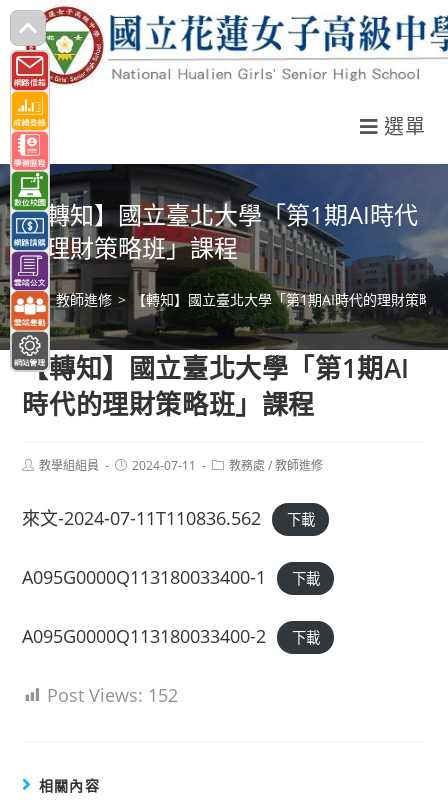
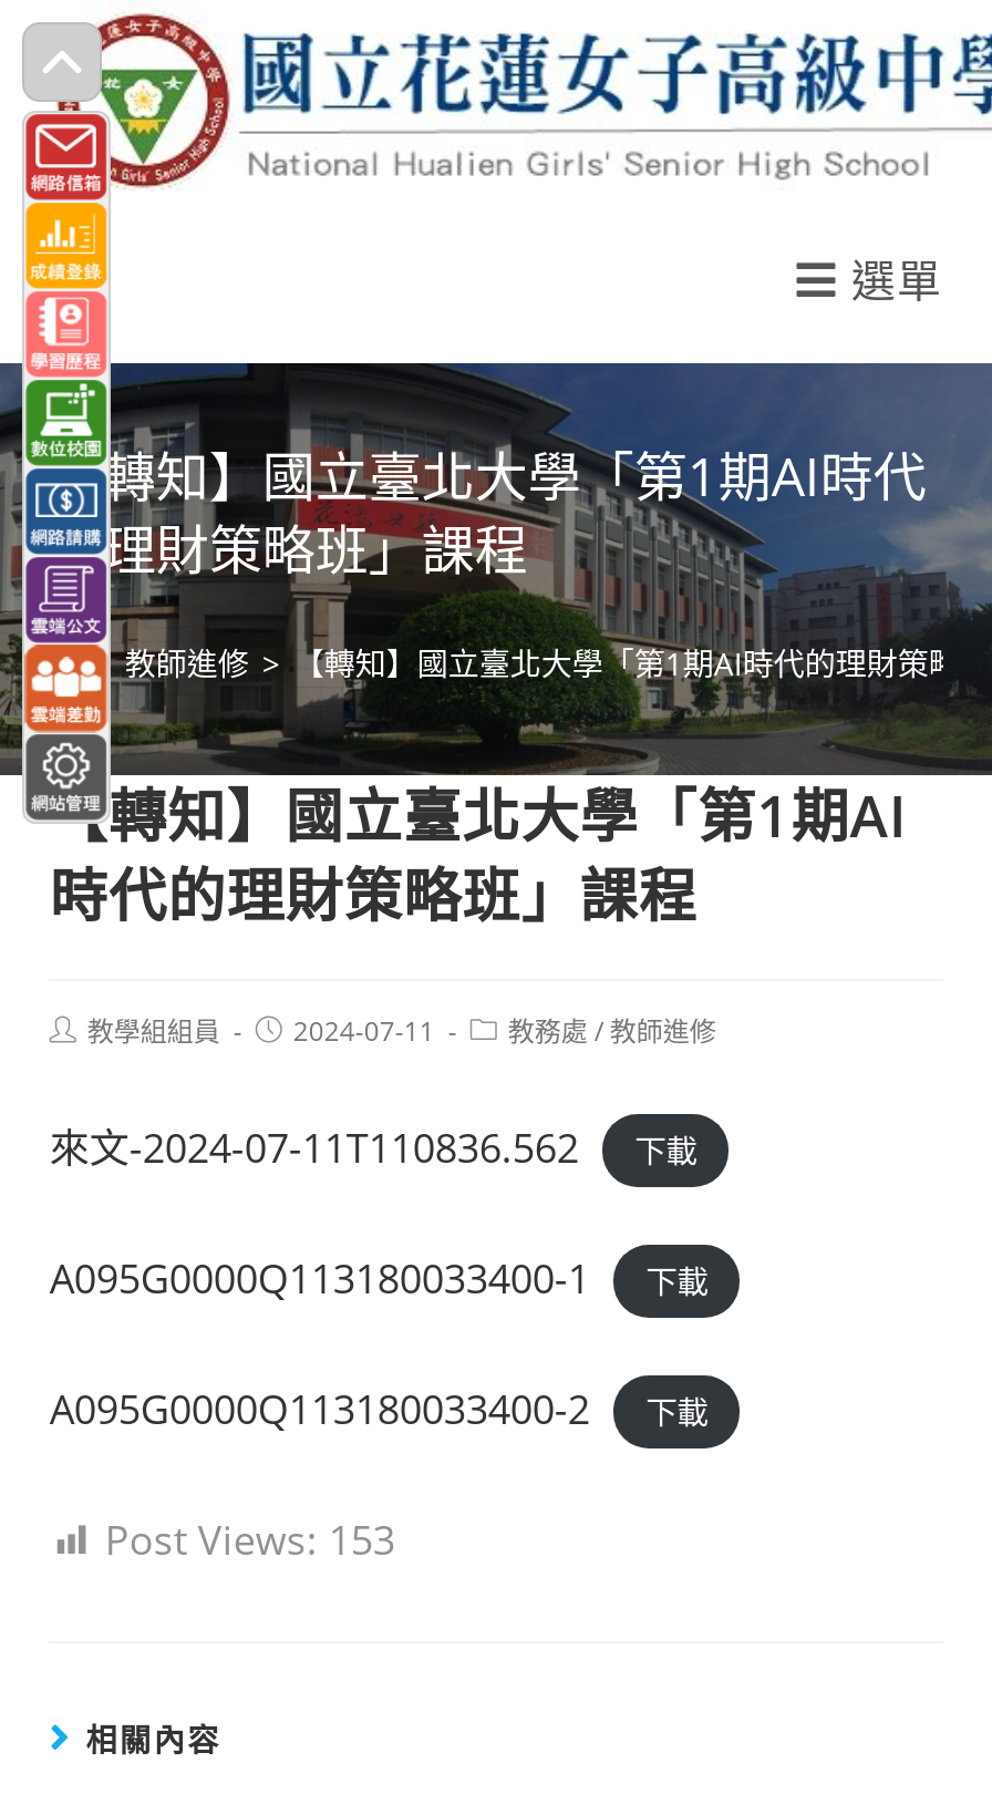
[47,683,178,707] Post Views: 152 -> [105,1513,395,1566] Post Views: 153

